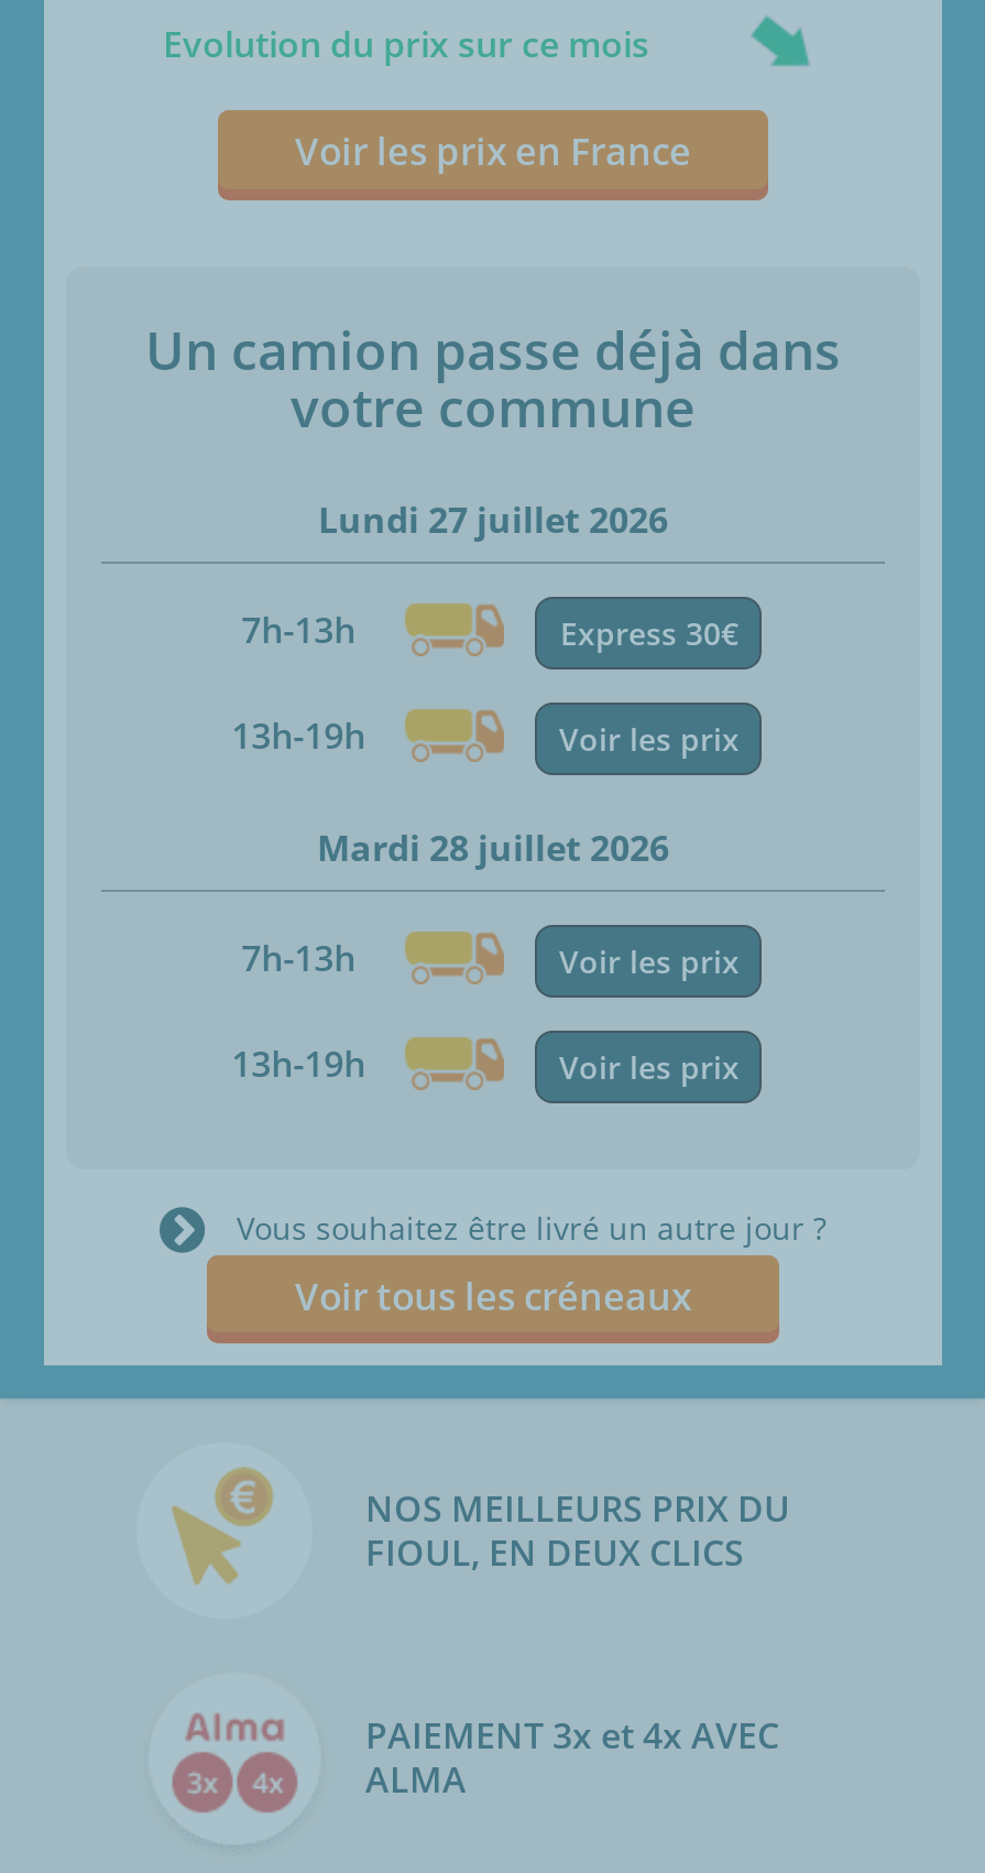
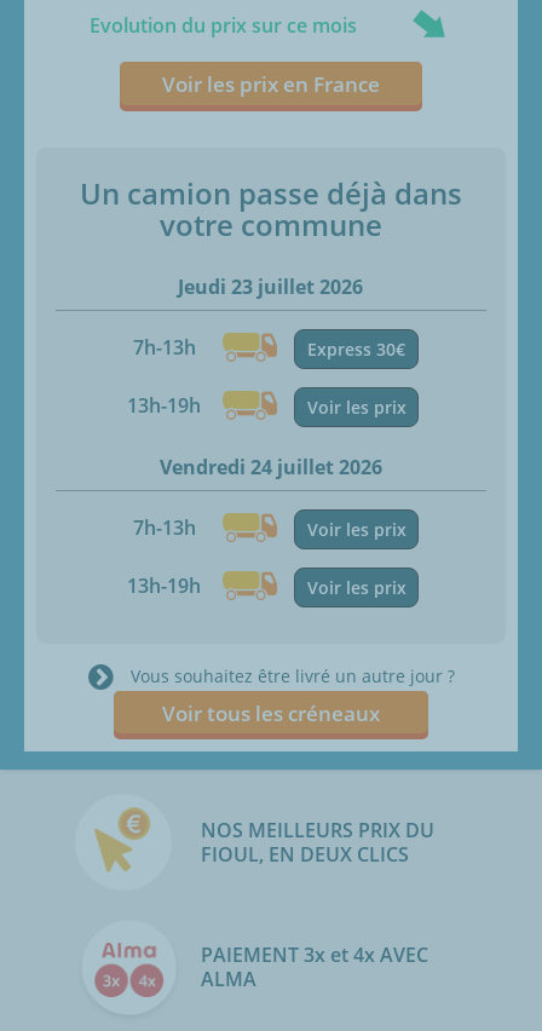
[318,495,668,544] Lundi 27 juillet 2026 -> [178,273,364,300] Jeudi 23 juillet 2026
[317,823,669,872] Mardi 28 juillet 2026 -> [160,454,382,480] Vendredi 24 juillet 2026

